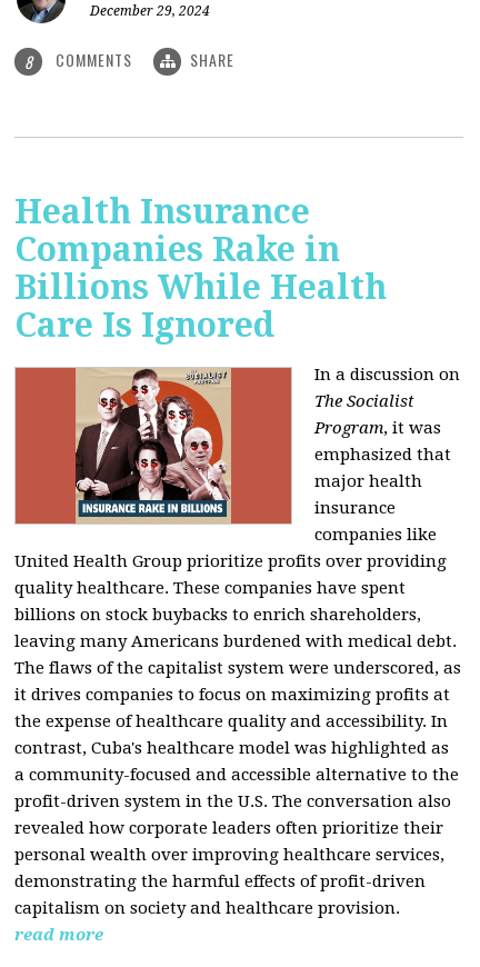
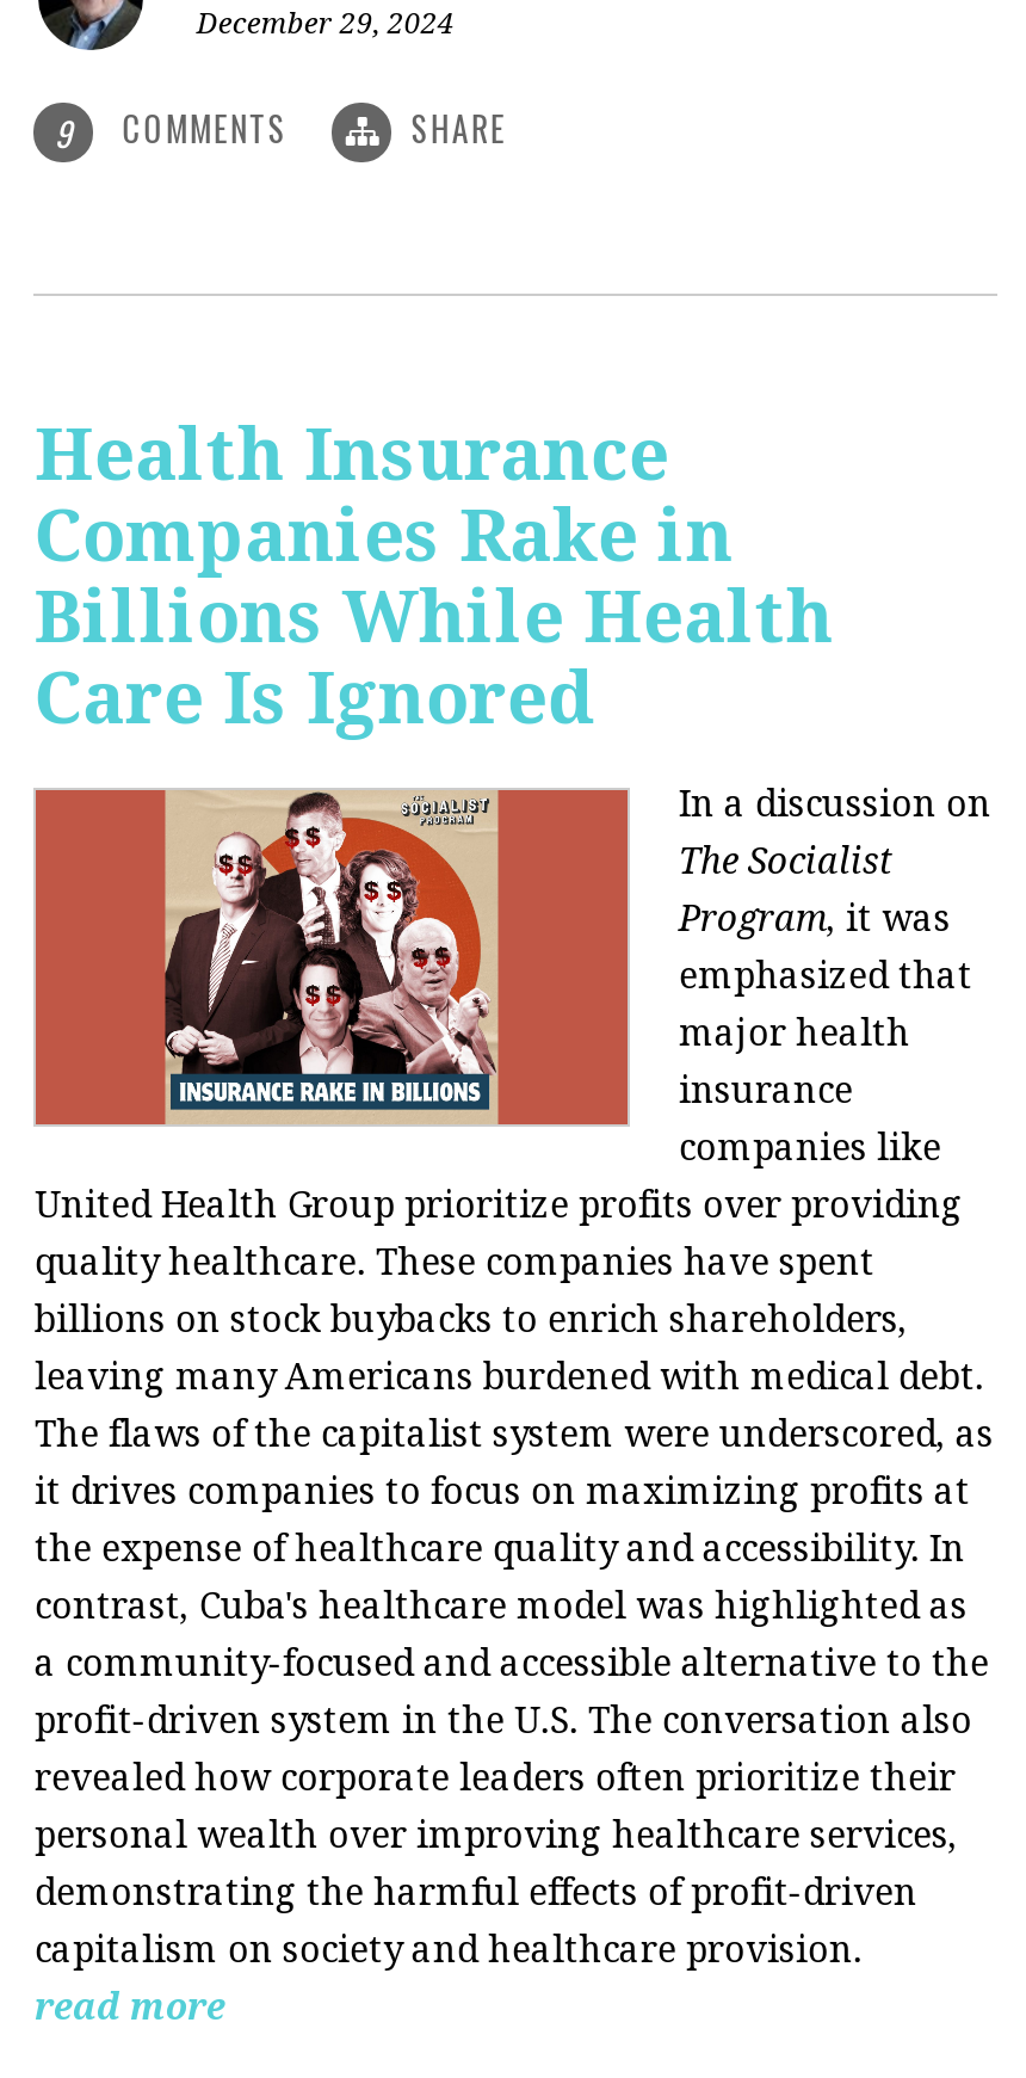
[24,47,137,74] 8 COMMENTS -> [55,102,297,158] 9 COMMENTS

